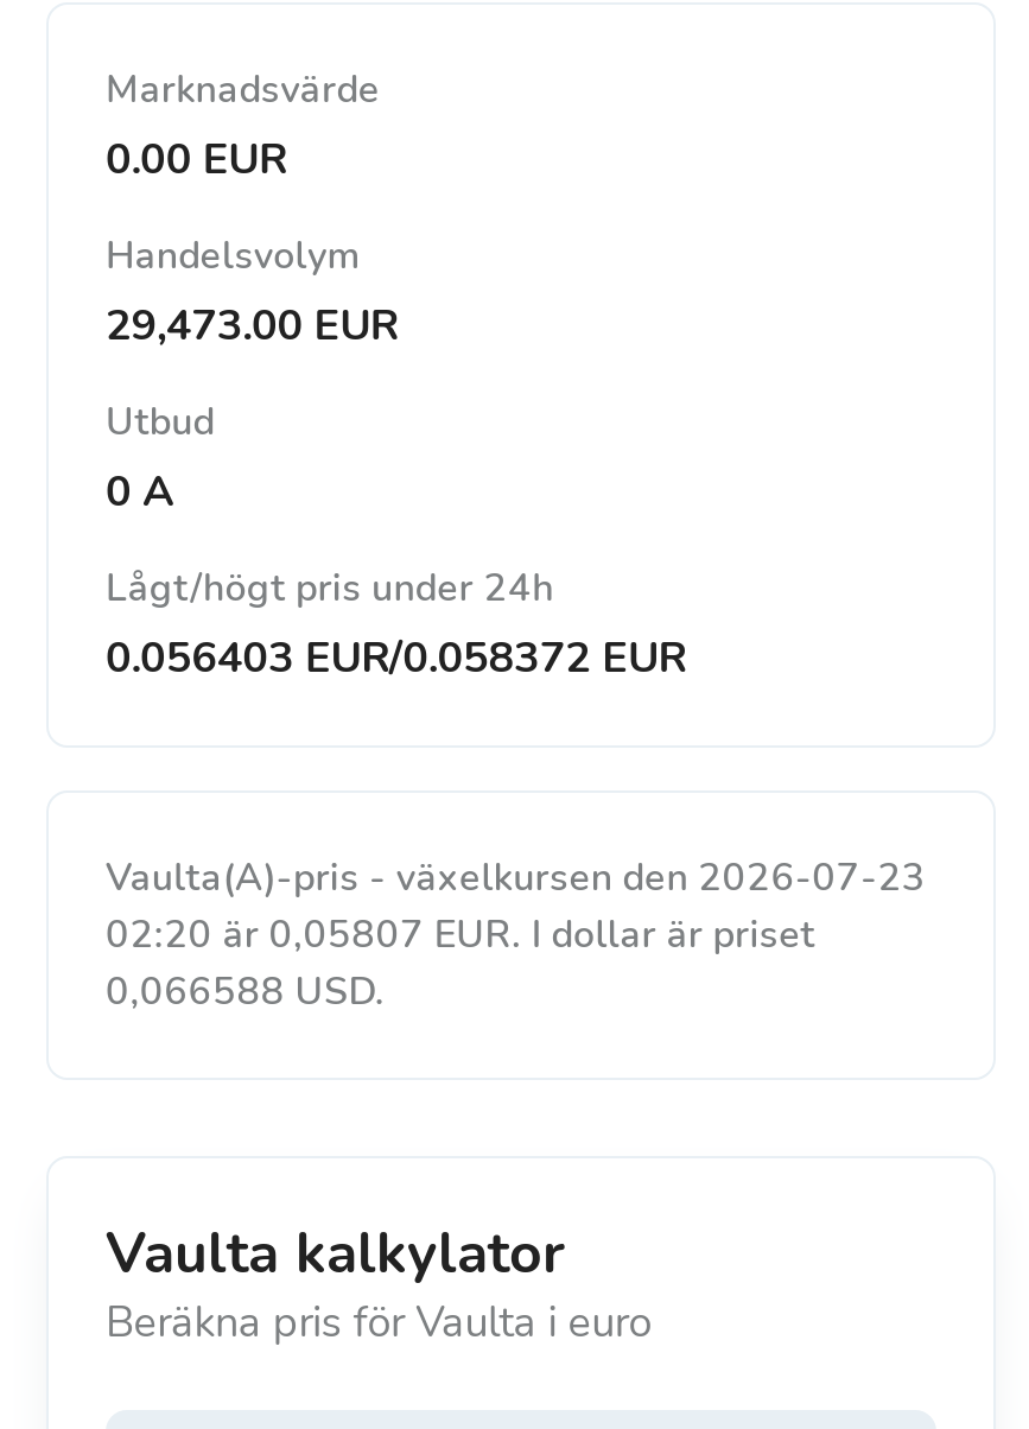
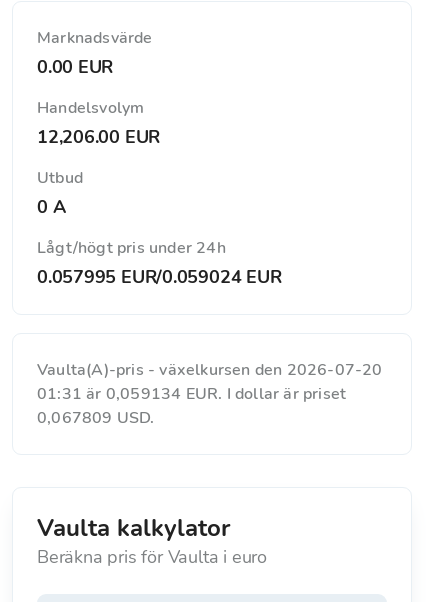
[106,297,398,354] 29,473.00 EUR -> [37,125,160,149] 12,206.00 EUR
[106,629,686,686] 0.056403 EUR/0.058372 EUR -> [37,265,281,289] 0.057995 EUR/0.059024 EUR
[106,852,926,904] Vaulta(A)-pris - växelkursen den 2026-07-23 -> [37,359,383,381] Vaulta(A)-pris - växelkursen den 2026-07-20
[106,909,815,961] 02:20 är 0,05807 EUR. I dollar är priset -> [37,383,346,405] 01:31 är 0,059134 EUR. I dollar är priset
[106,966,385,1018] 0,066588 USD. -> [37,407,155,429] 0,067809 USD.

